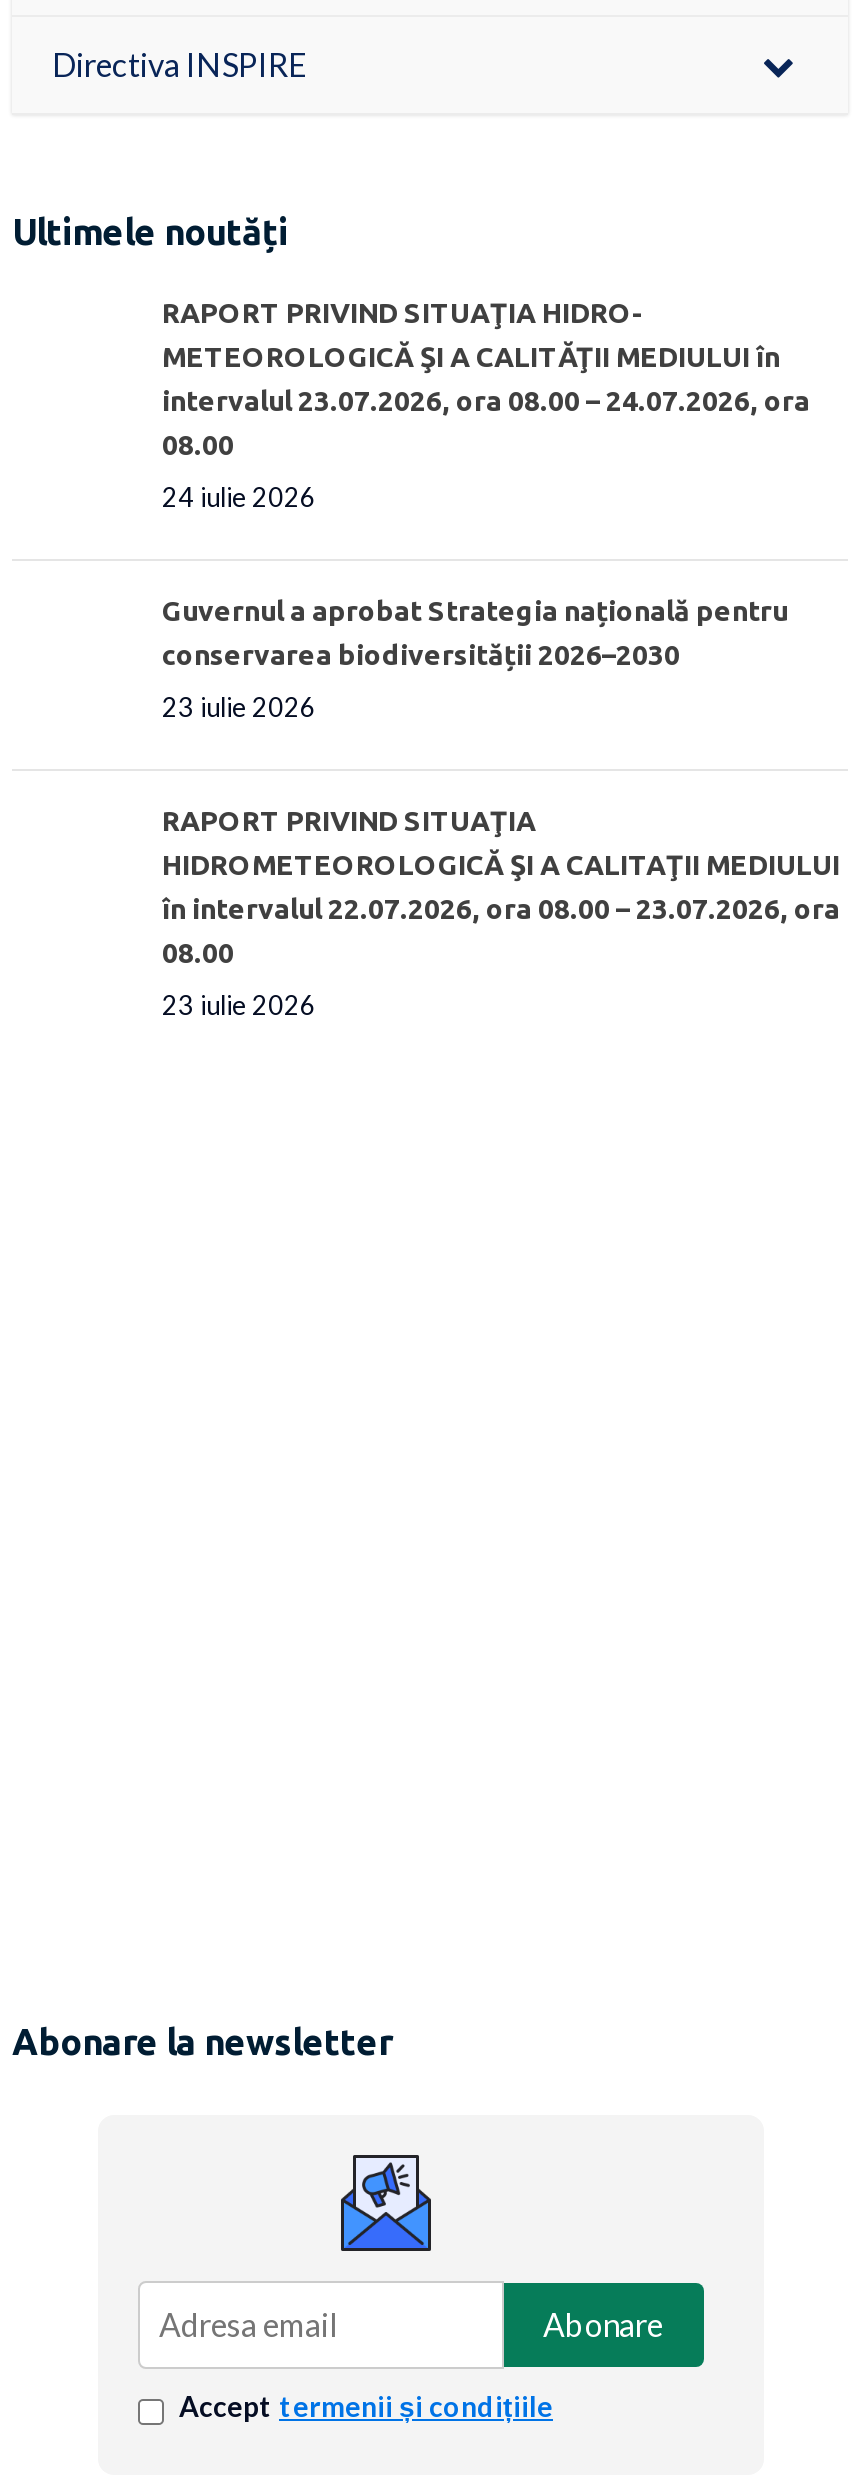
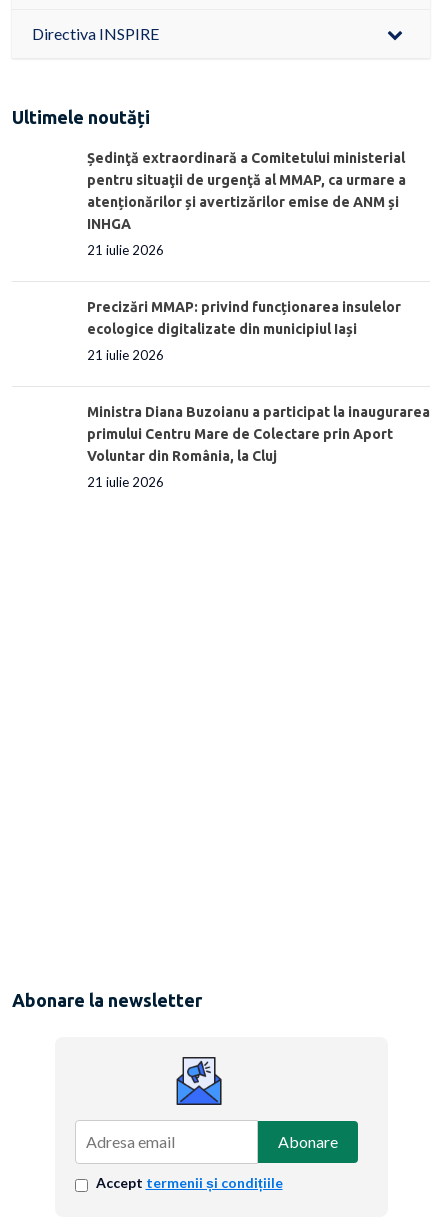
[162,298,810,462] RAPORT PRIVIND SITUAŢIA HIDRO- | METEOROLOGICĂ ŞI A CALITĂŢII MEDIULUI în | intervalul 23.07.2026, ora 08.00 – 24.07.2026, ora | 08.00 -> [87,150,406,232] Ședinţă extraordinară a Comitetului ministerial | pentru situaţii de urgenţă al MMAP, ca urmare a | atenționărilor și avertizărilor emise de ANM și | INHGA
[162,482,316,514] 24 iulie 2026 -> [87,242,164,258] 21 iulie 2026
[162,596,788,672] Guvernul a aprobat Strategia națională pentru | conservarea biodiversității 2026–2030 -> [87,299,401,337] Precizări MMAP: privind funcționarea insulelor | ecologice digitalizate din municipiul Iași
[162,692,316,724] 23 iulie 2026 -> [87,347,164,363] 21 iulie 2026
[162,806,840,970] RAPORT PRIVIND SITUAŢIA | HIDROMETEOROLOGICĂ ŞI A CALITAŢII MEDIULUI | în intervalul 22.07.2026, ora 08.00 – 23.07.2026, ora | 08.00 -> [87,404,430,464] Ministra Diana Buzoianu a participat la inaugurarea | primului Centru Mare de Colectare prin Aport | Voluntar din România, la Cluj
[162,990,316,1022] 23 iulie 2026 -> [87,474,164,490] 21 iulie 2026

